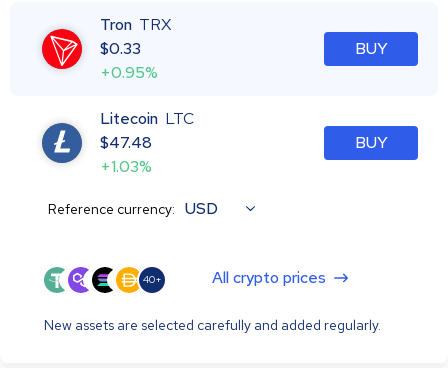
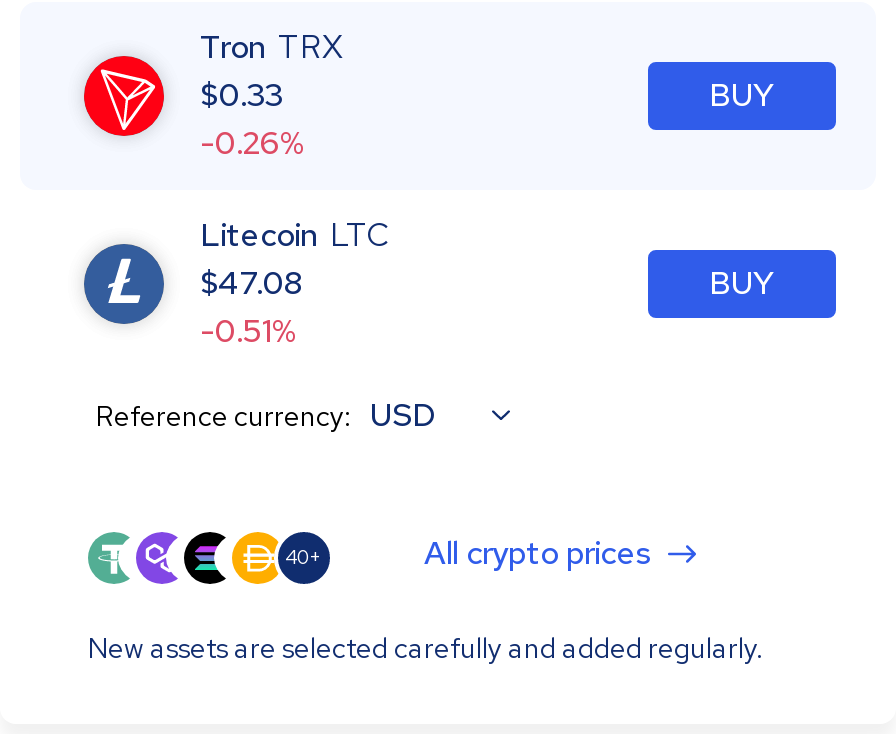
[100,62,158,83] +0.95% -> [200,122,306,164] -0.26%
[100,132,152,153] $47.48 -> [200,262,304,304] $47.08
[100,156,152,177] +1.03% -> [200,310,298,352] -0.51%

